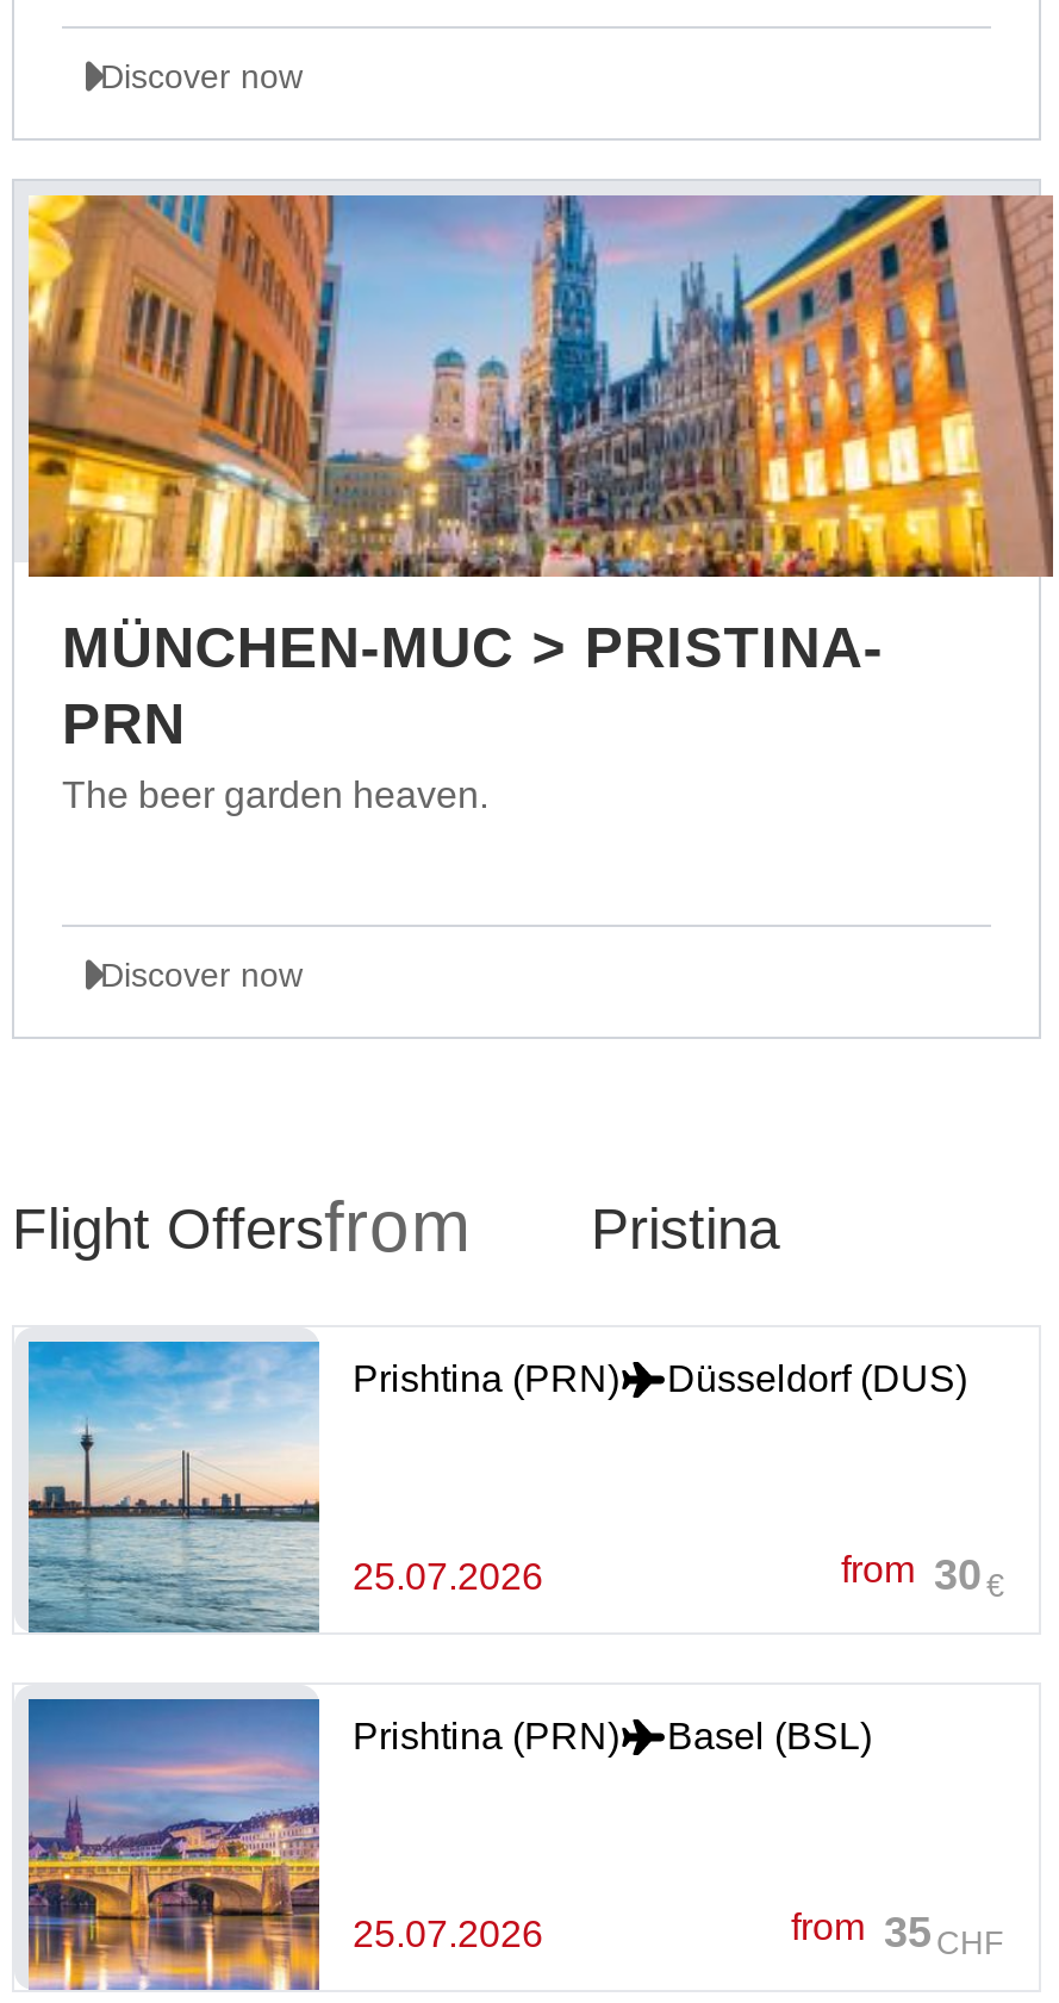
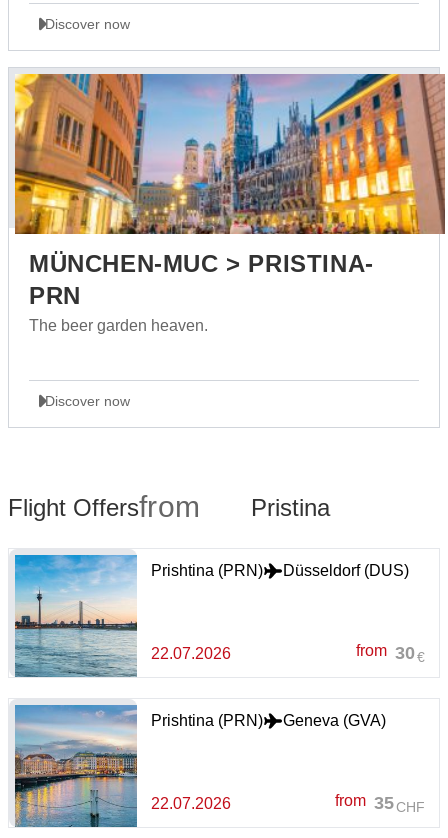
[353,1556,543,1597] 25.07.2026 -> [151,645,231,662] 22.07.2026
[26,1699,543,1992] [image] | 25.07.2026 -> [14,705,231,828] [image] | 22.07.2026
[667,1716,872,1756] Basel (BSL) -> [283,712,386,729] Geneva (GVA)

